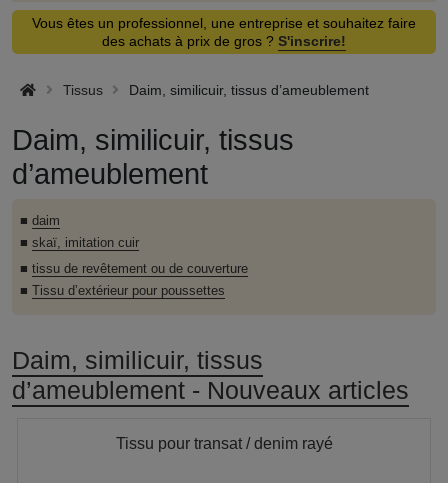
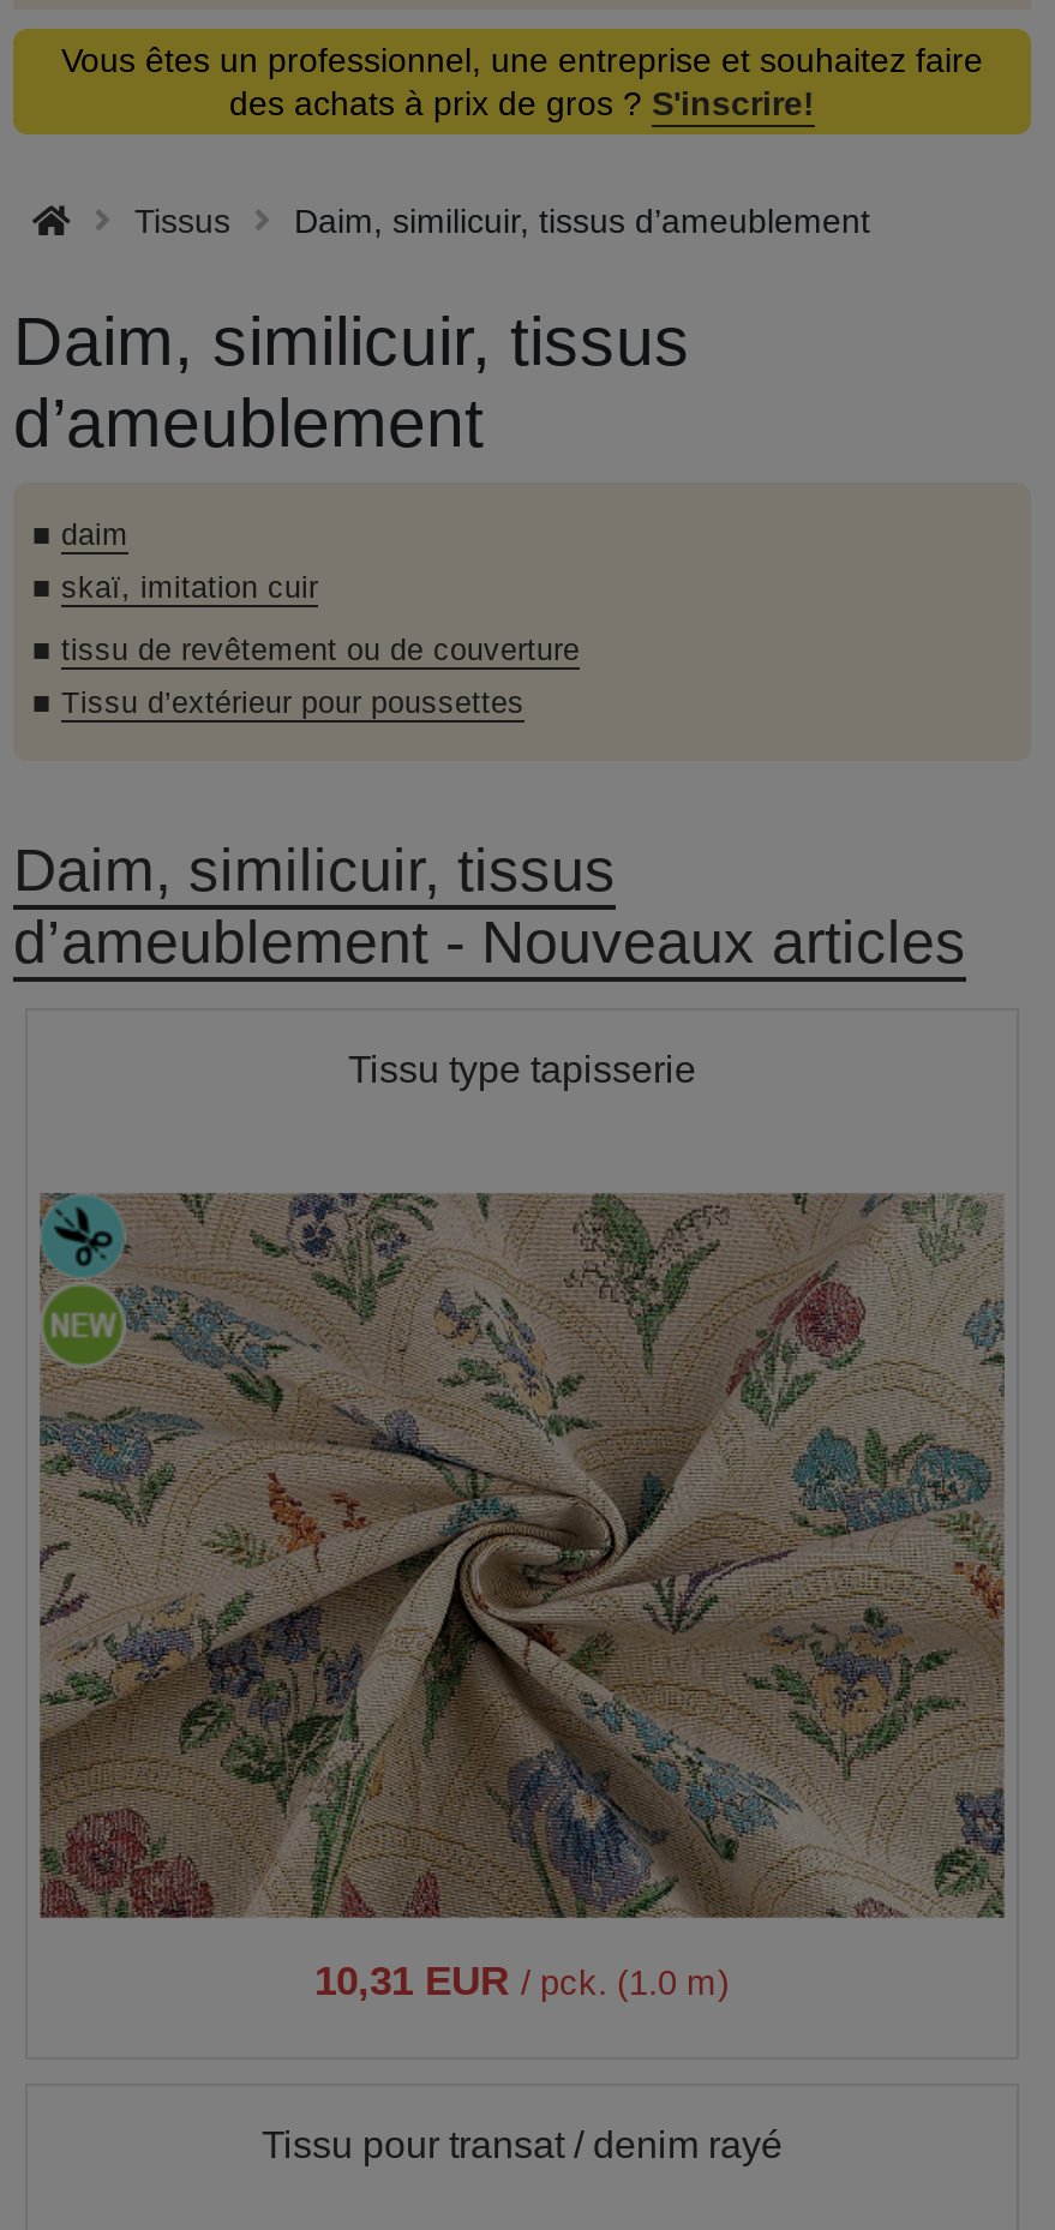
none -> [37,1191,1007,2003] [image] | 10,31 EUR / pck. (1.0 m)
none -> [348,1049,696,1090] Tissu type tapisserie

